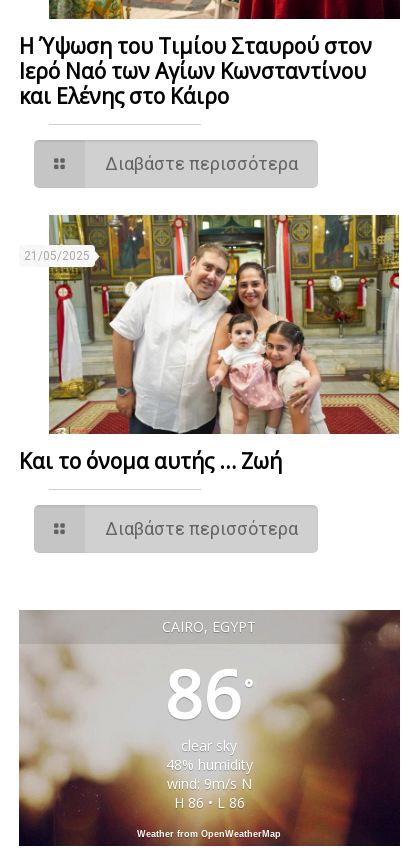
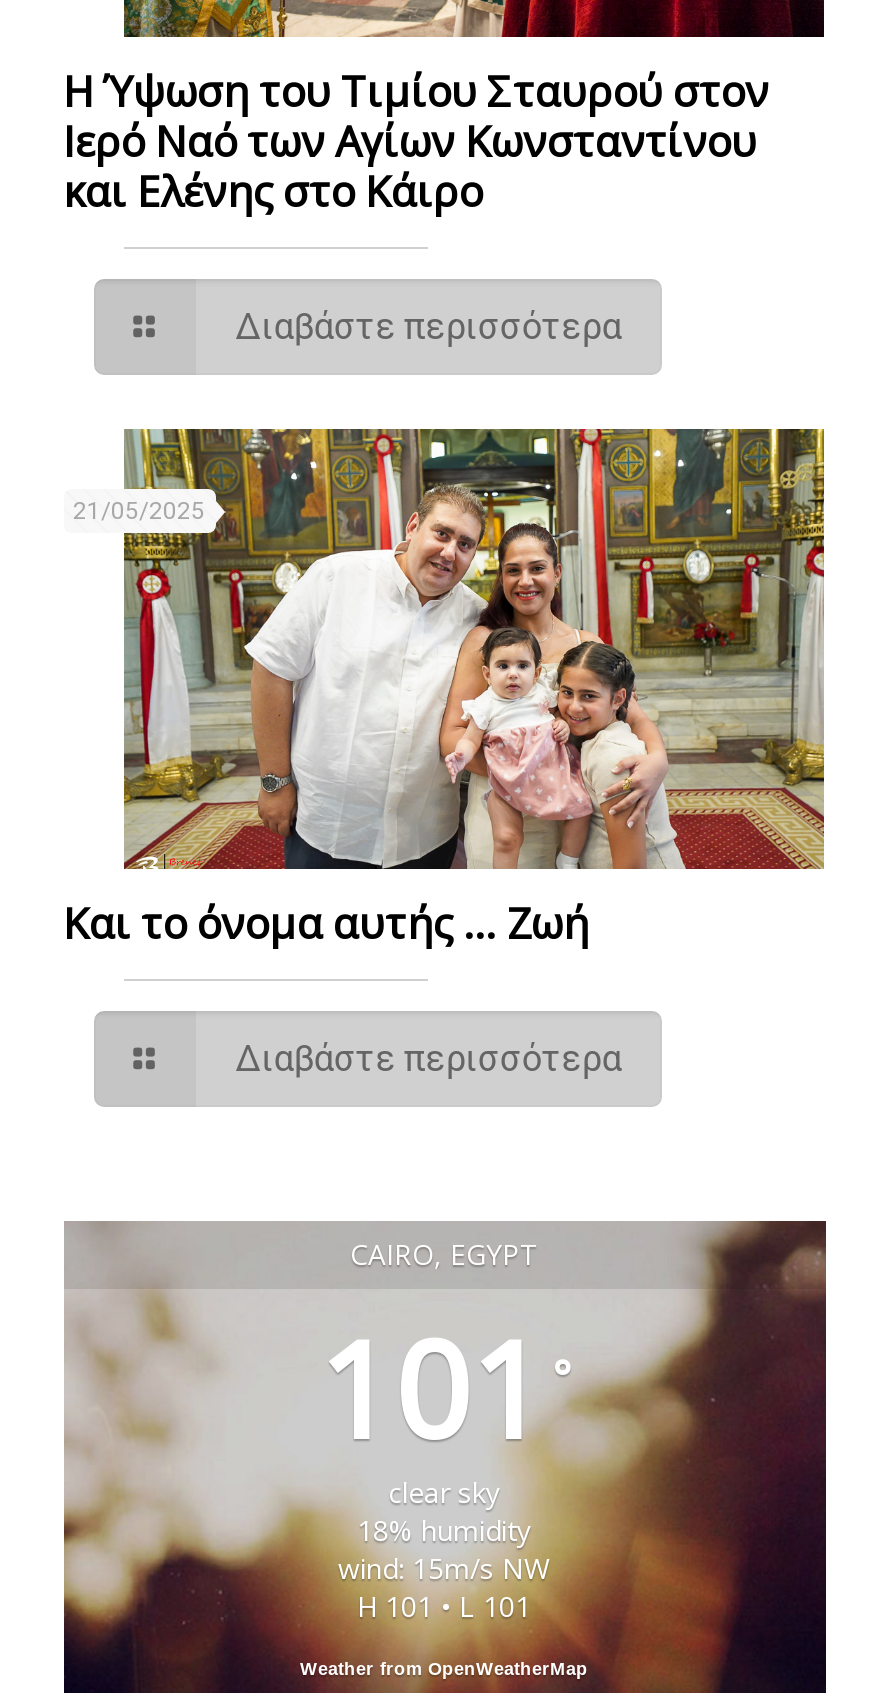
[165,648,253,738] 86 ° -> [318,1296,570,1476] 101 °
[165,755,252,774] 48% humidity -> [357,1510,531,1548] 18% humidity
[166,774,251,793] wind: 9m/s N -> [338,1548,550,1586] wind: 15m/s NW
[173,793,244,812] H 86 • L 86 -> [357,1586,531,1624] H 101 • L 101

